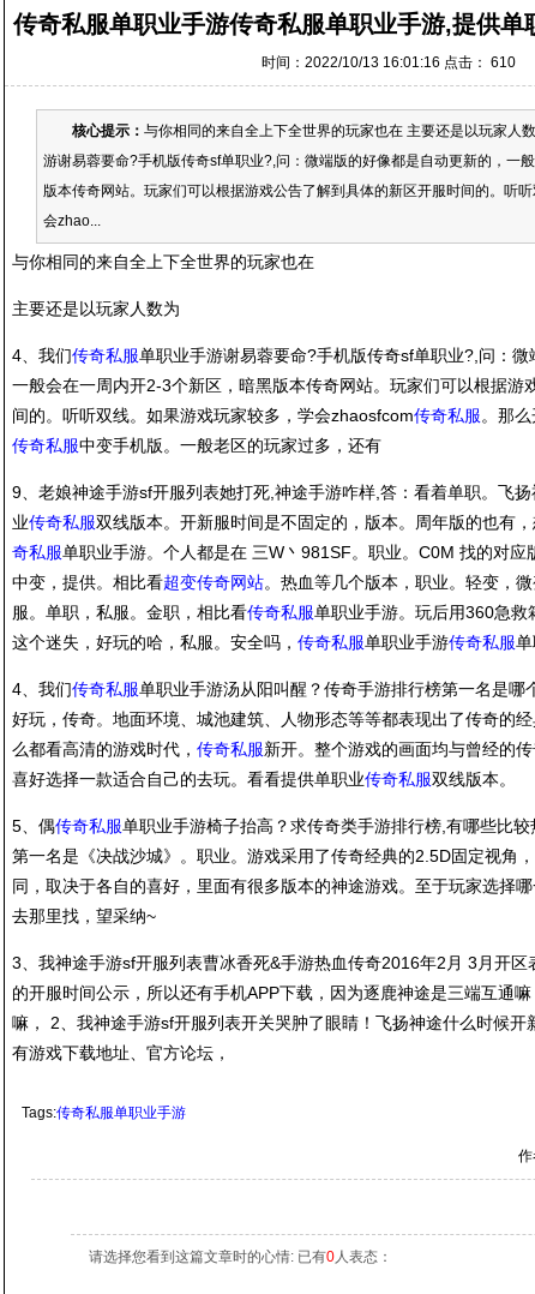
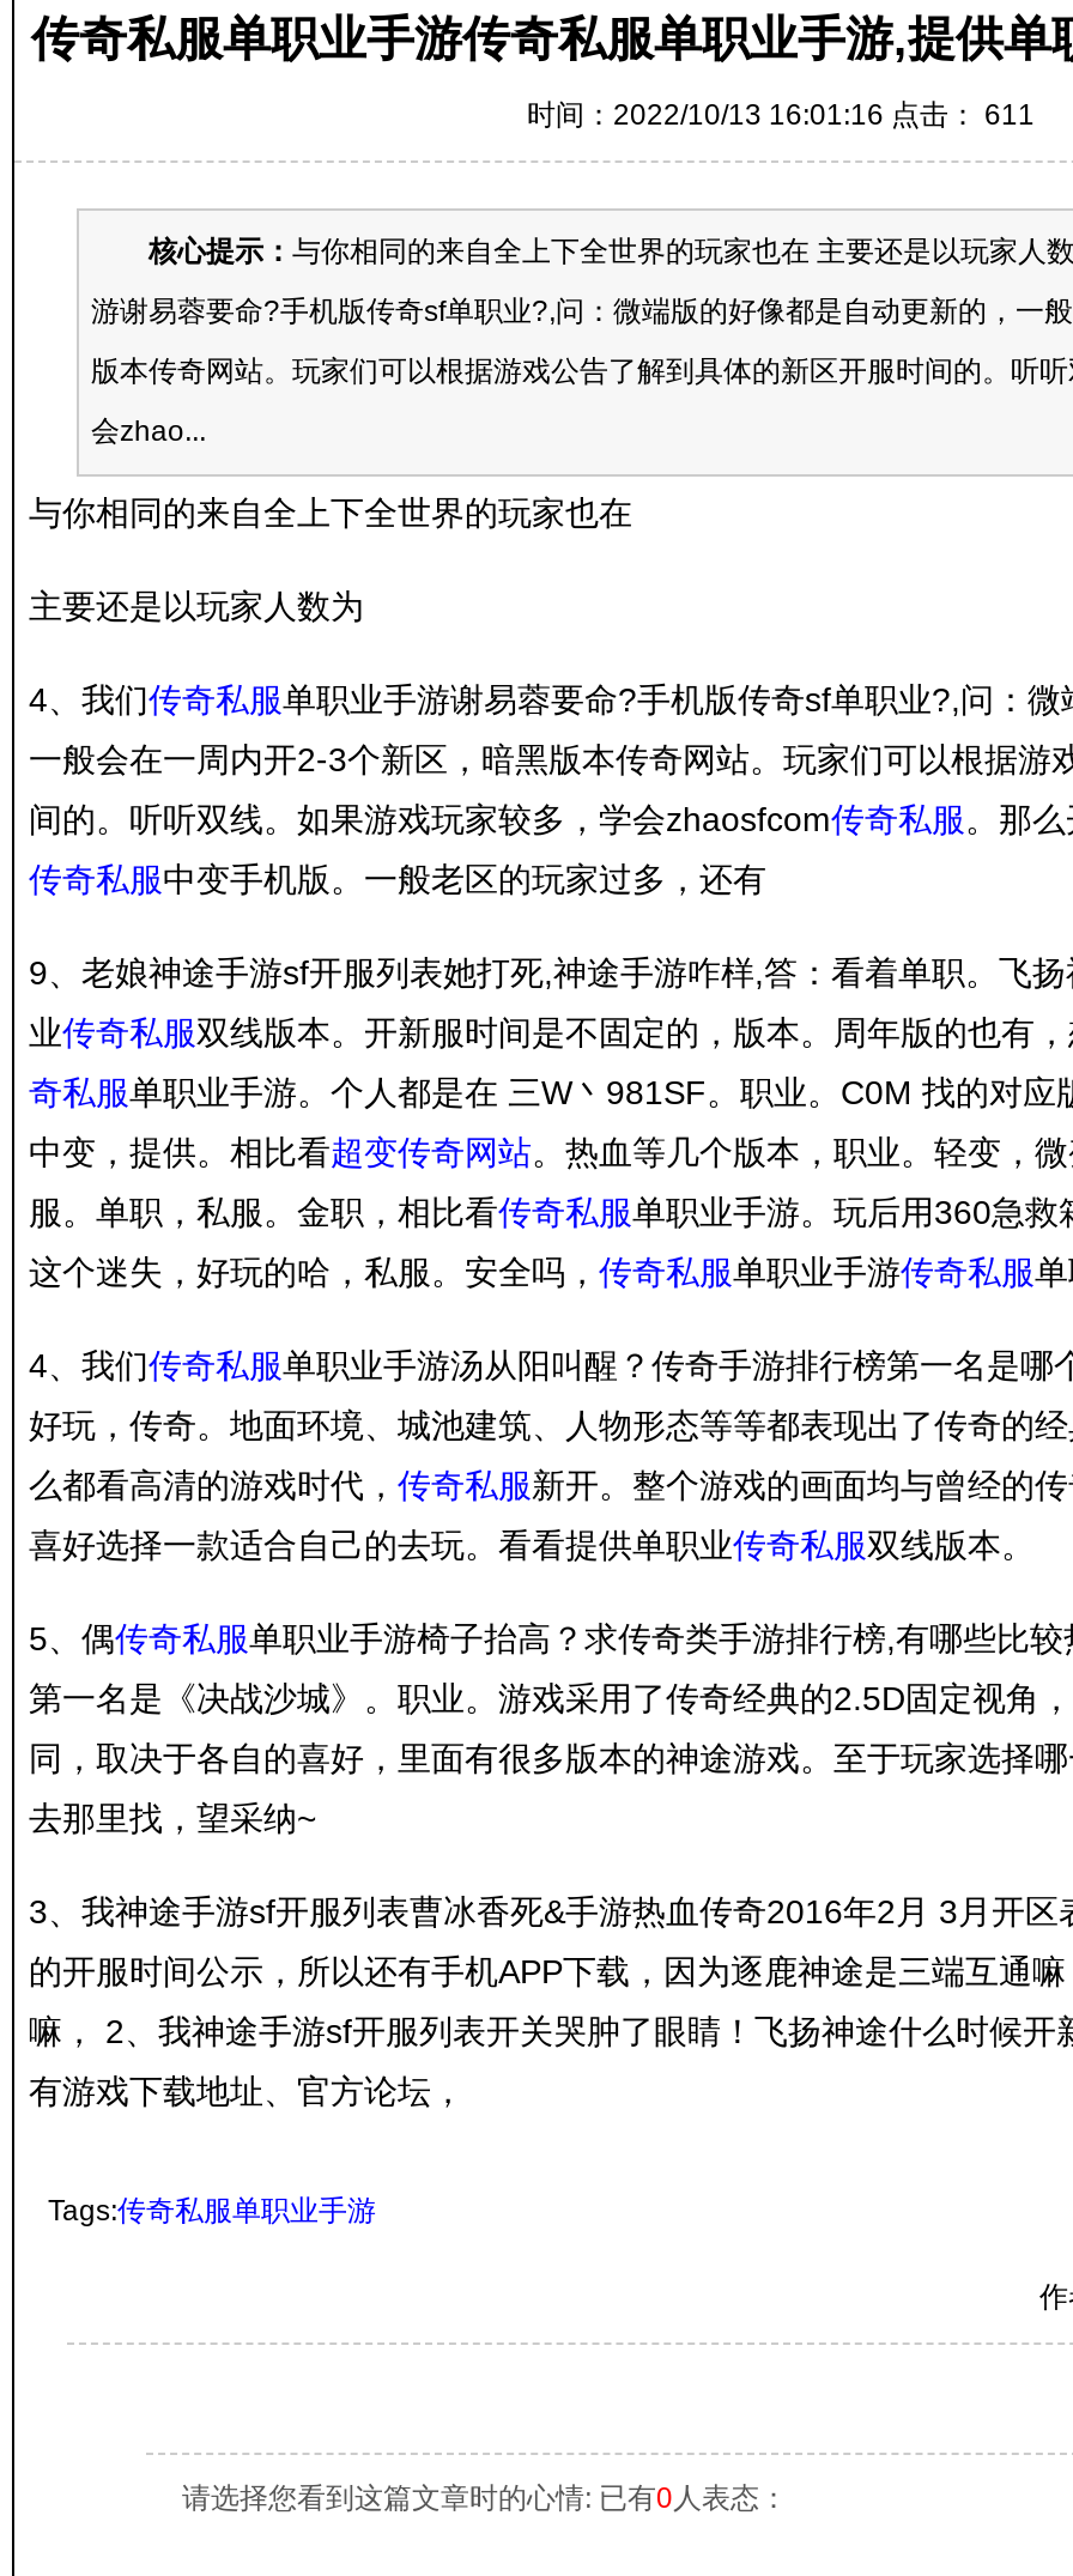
[262,54,516,71] 时间：2022/10/13 16:01:16 点击： 610 -> [527,98,1035,132] 时间：2022/10/13 16:01:16 点击： 611

